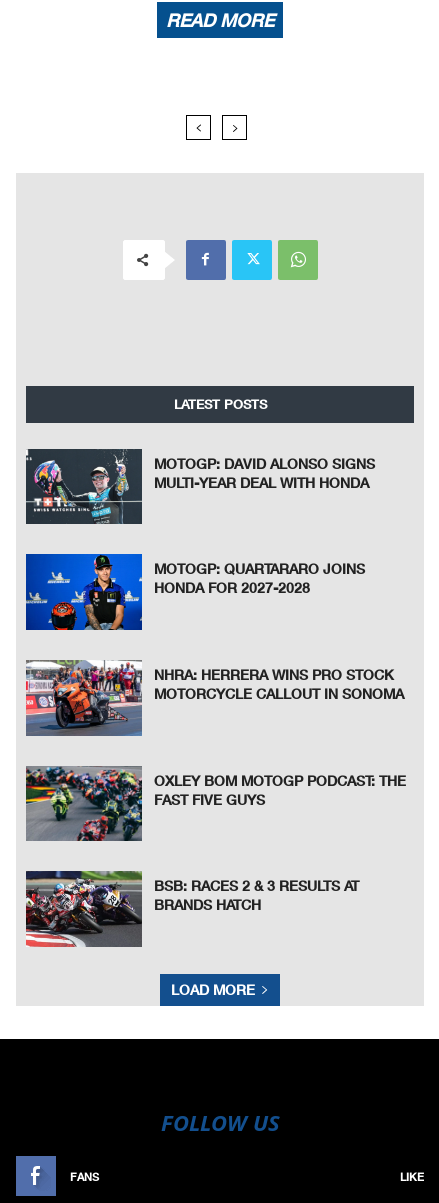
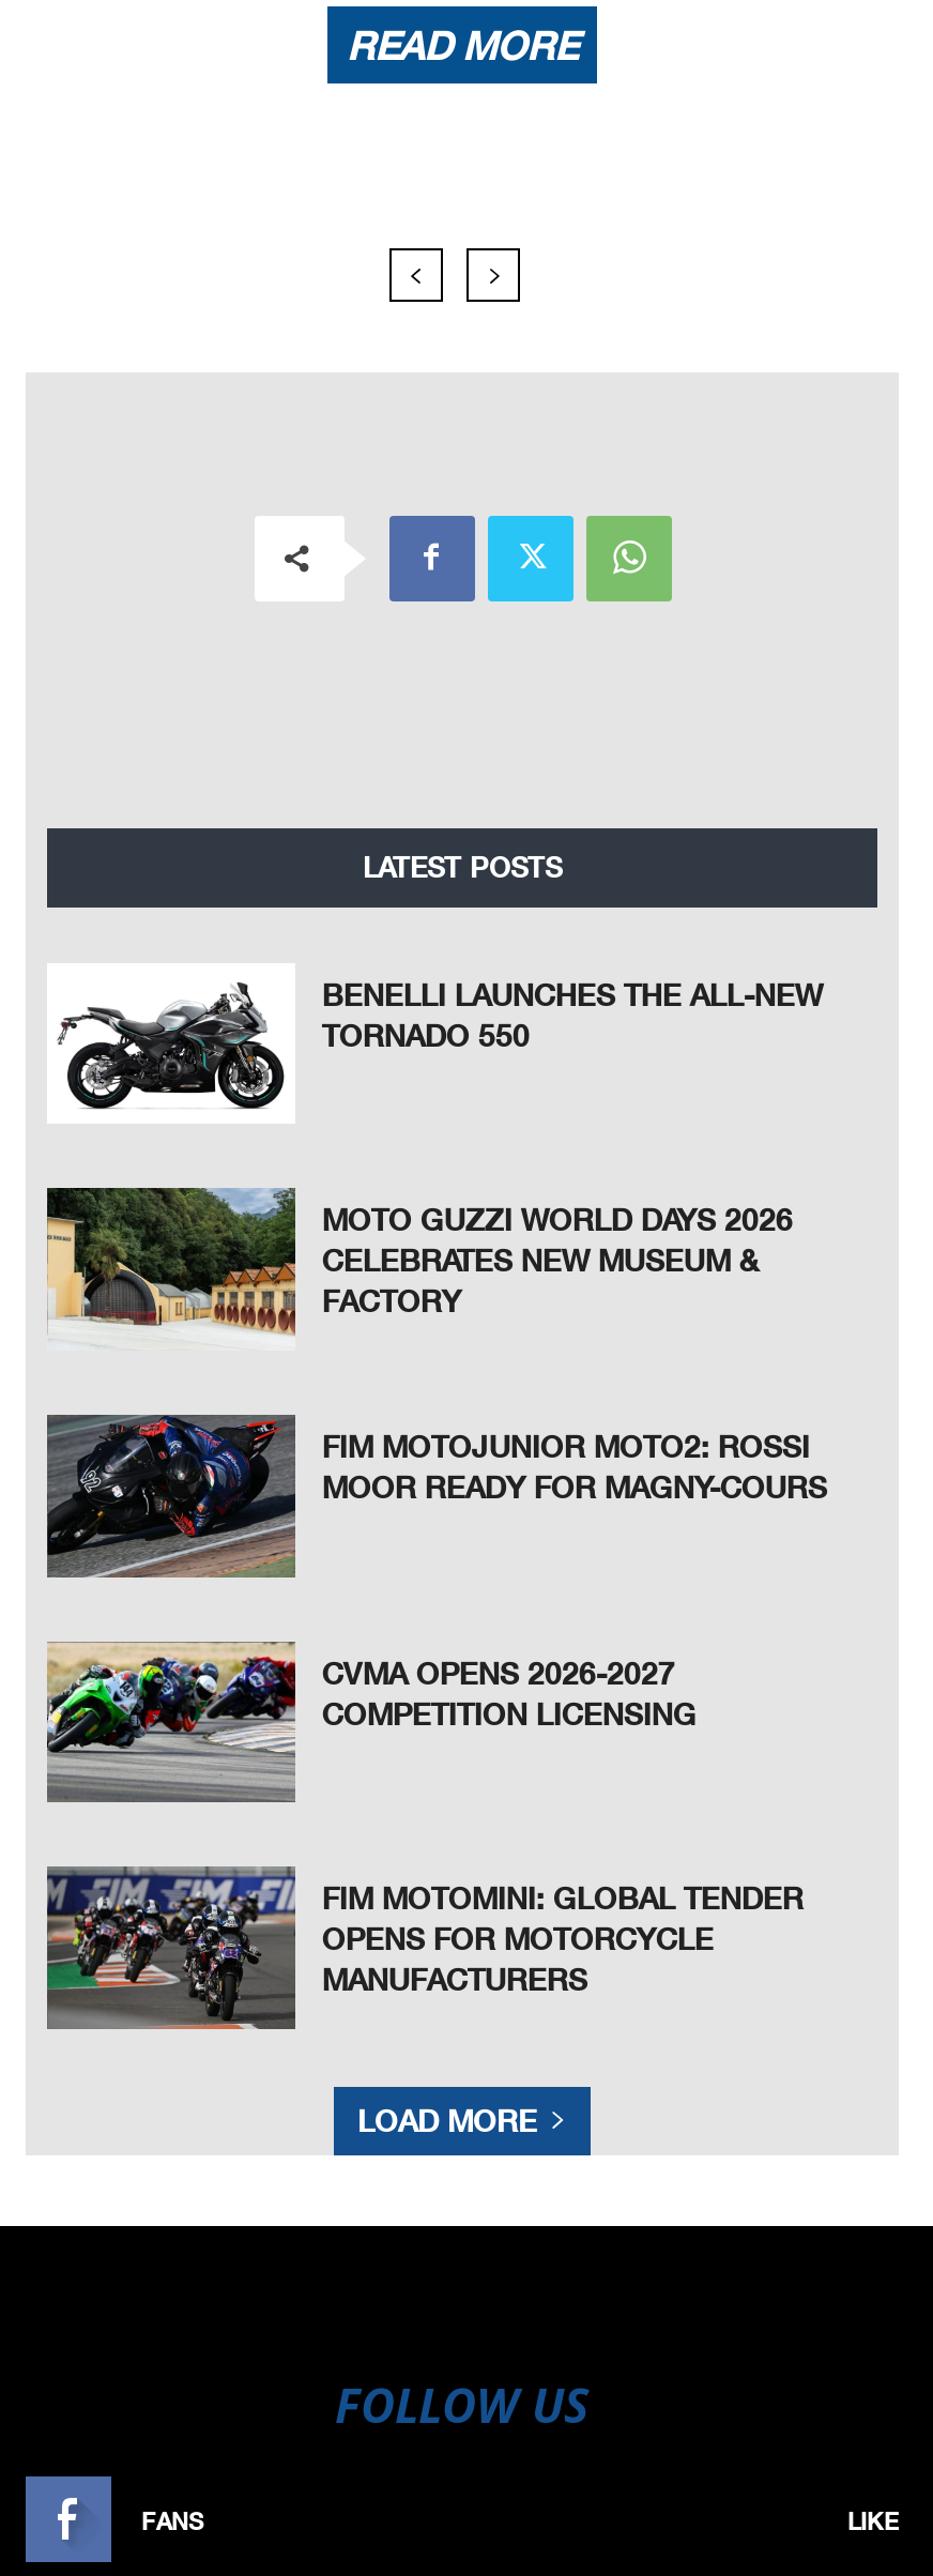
[25,448,375,525] [image] | MOTOGP: DAVID ALONSO SIGNS | MULTI-YEAR DEAL WITH HONDA -> [47,963,823,1124] [image] | BENELLI LAUNCHES THE ALL-NEW | TORNADO 550
[25,553,365,631] [image] | MOTOGP: QUARTARARO JOINS | HONDA FOR 2027-2028 -> [45,1186,793,1351] [image] | MOTO GUZZI WORLD DAYS 2026 | CELEBRATES NEW MUSEUM & | FACTORY
[25,660,404,736] [image] | NHRA: HERRERA WINS PRO STOCK | MOTORCYCLE CALLOUT IN SONOMA -> [45,1413,827,1577] [image] | FIM MOTOJUNIOR MOTO2: ROSSI | MOOR READY FOR MAGNY-COURS
[26,766,406,841] [image] | OXLEY BOM MOTOGP PODCAST: THE | FAST FIVE GUYS -> [47,1642,696,1802] [image] | CVMA OPENS 2026-2027 | COMPETITION LICENSING
[25,871,359,948] [image] | BSB: RACES 2 & 3 RESULTS AT | BRANDS HATCH -> [45,1866,803,2031] [image] | FIM MOTOMINI: GLOBAL TENDER | OPENS FOR MOTORCYCLE | MANUFACTURERS

